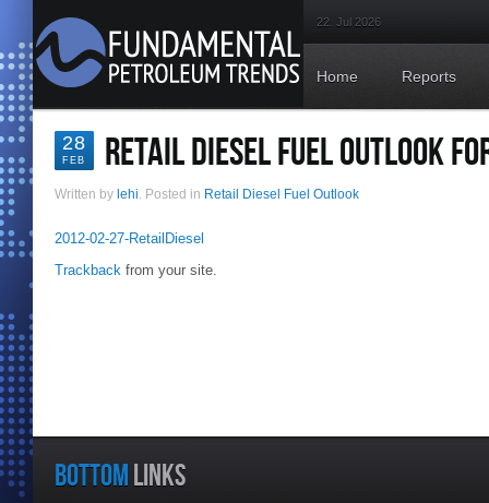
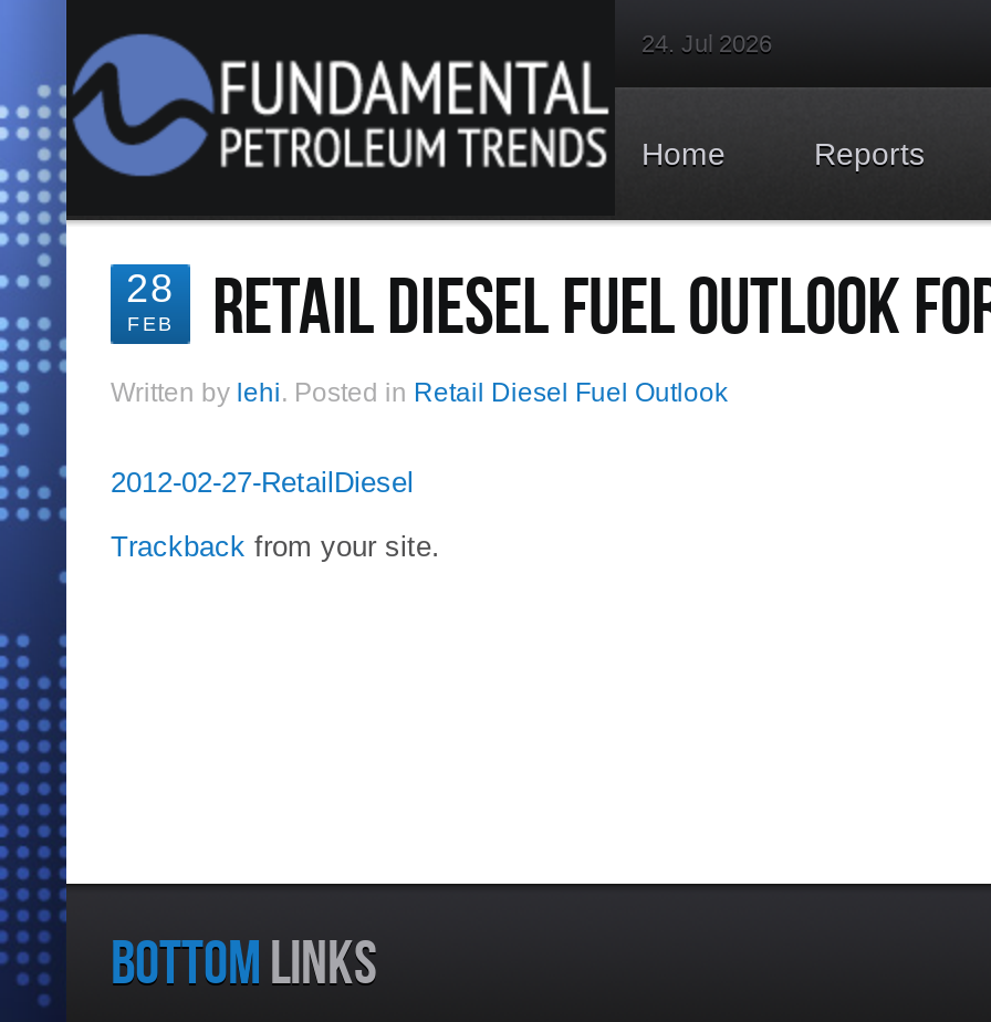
[317,15,381,28] 22. Jul 2026 -> [641,30,772,56] 24. Jul 2026

